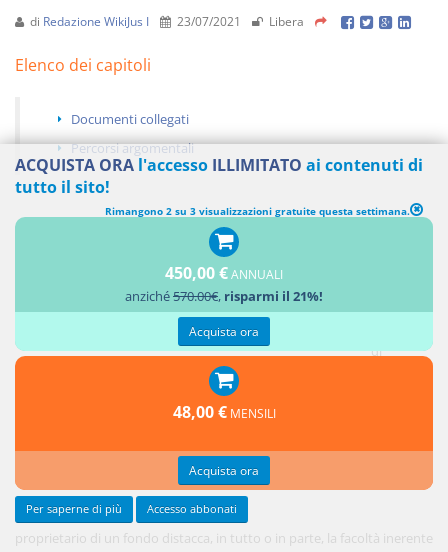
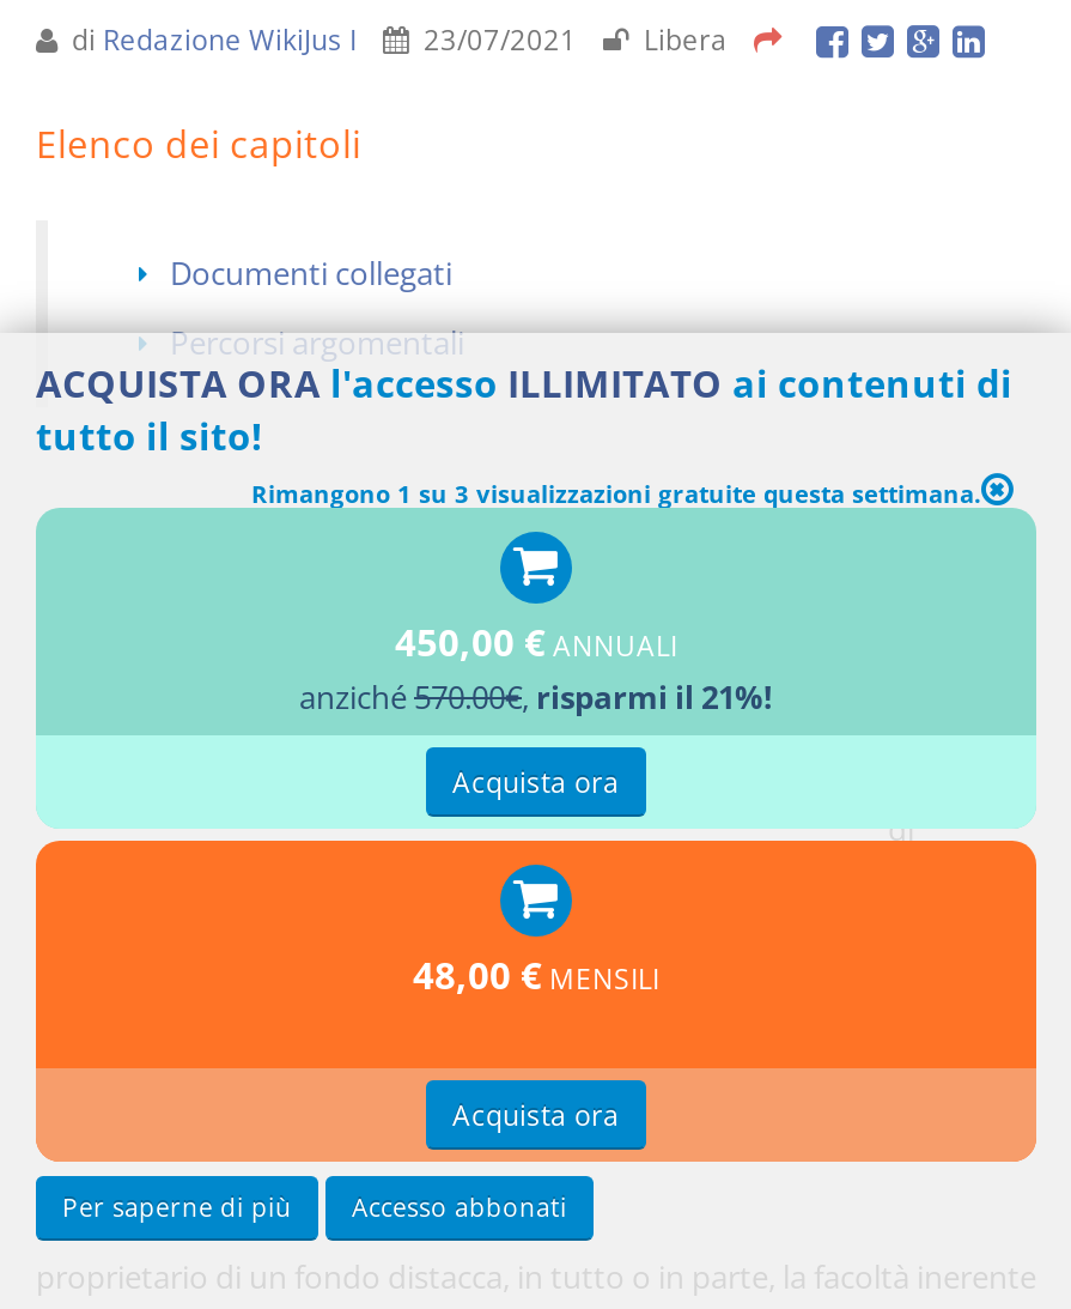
[105,204,410,218] Rimangono 2 su 3 visualizzazioni gratuite questa settimana. -> [251,477,981,510] Rimangono 1 su 3 visualizzazioni gratuite questa settimana.

